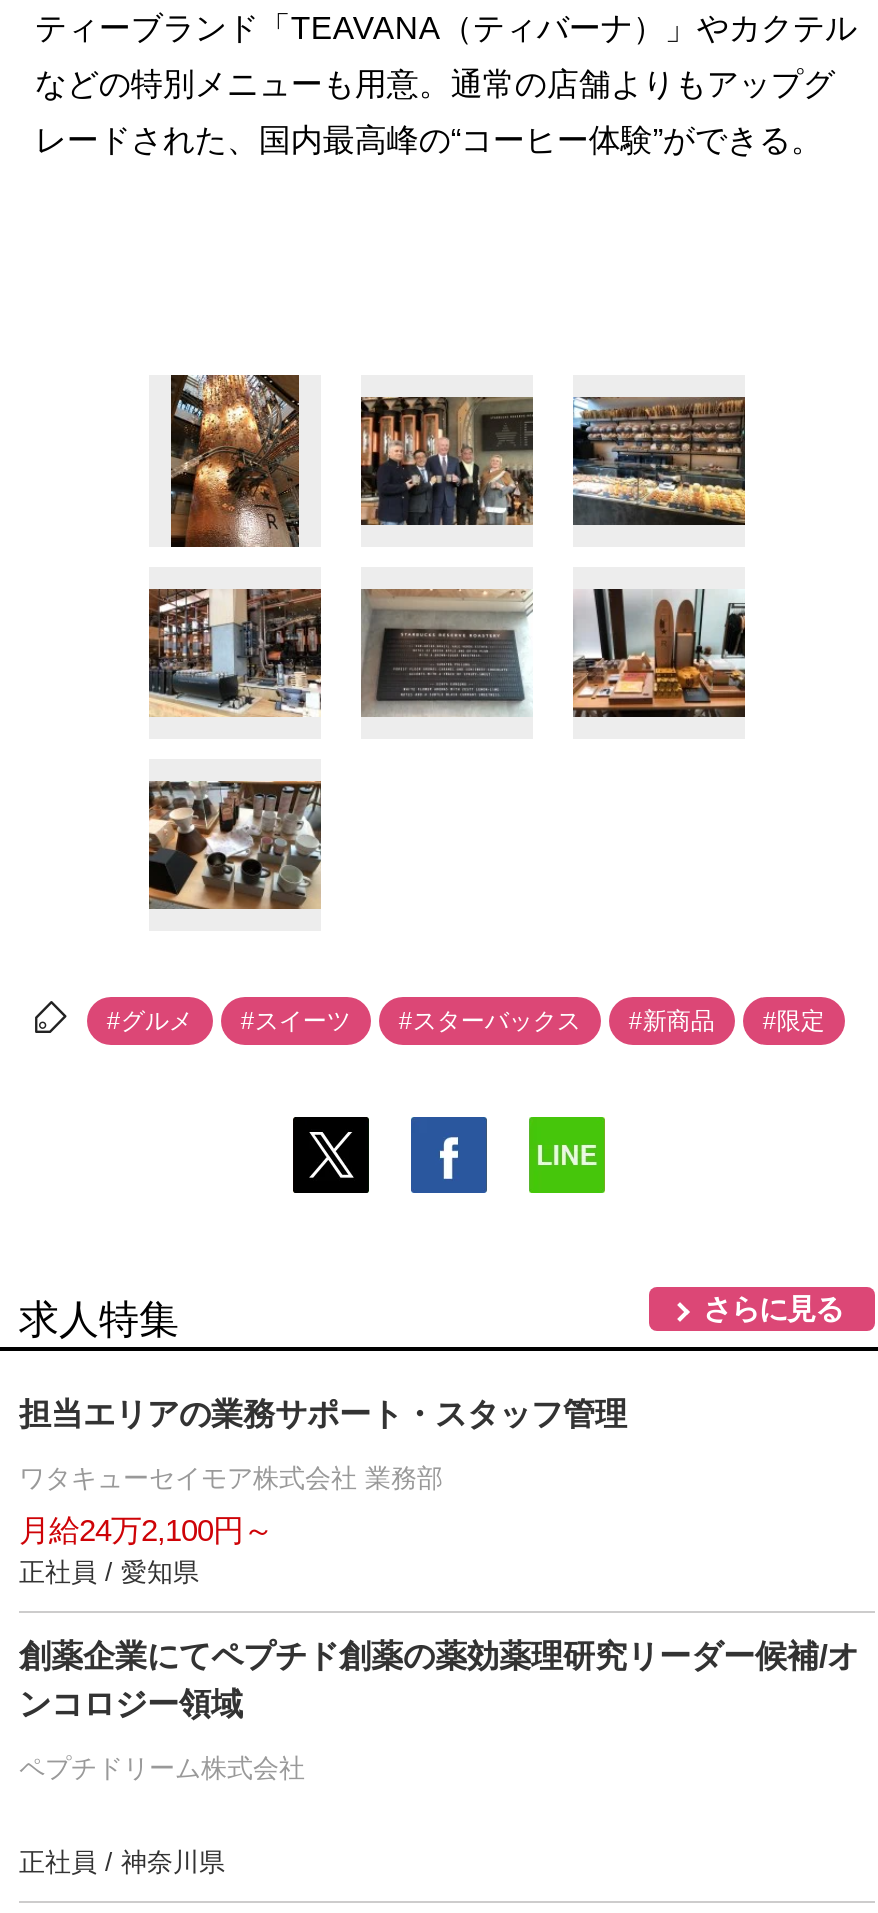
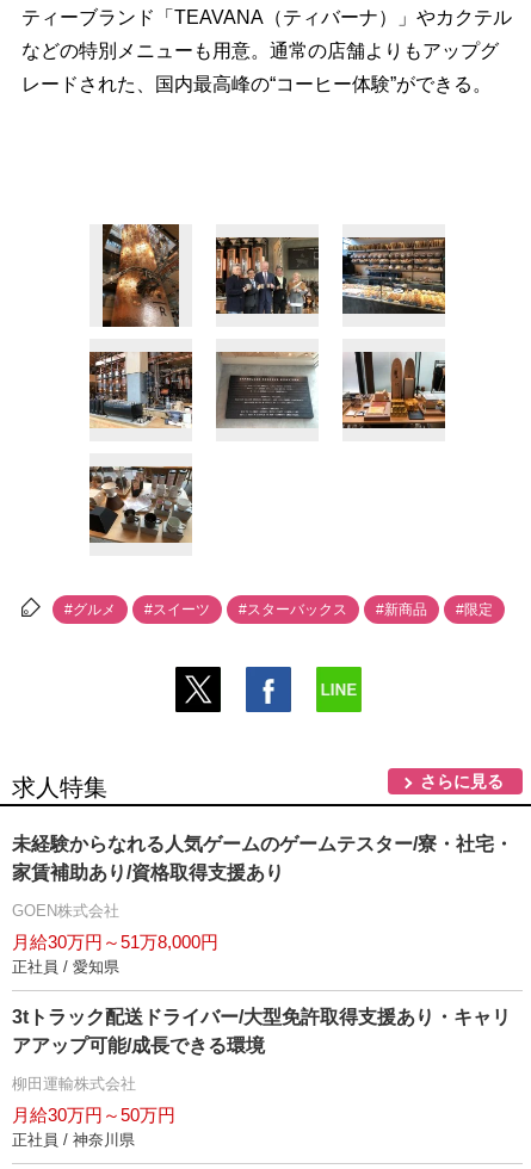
[19,1398,627,1432] 担当エリアの業務サポート・スタッフ管理 -> [12,834,513,883] 未経験からなれる人気ゲームのゲームテスター/寮・社宅・ | 家賃補助あり/資格取得支援あり
[19,1464,443,1494] ワタキューセイモア株式会社 業務部 -> [12,902,119,920] GOEN株式会社
[19,1514,273,1548] 月給24万2,100円～ -> [12,932,218,952] 月給30万円～51万8,000円
[19,1640,859,1784] 創薬企業にてペプチド創薬の薬効薬理研究リーダー候補/オ | ンコロジー領域 | ペプチドリーム株式会社 -> [12,1007,511,1125] 3tトラック配送ドライバー/大型免許取得支援あり・キャリ | アアップ可能/成長できる環境 | 柳田運輸株式会社 | 月給30万円～50万円

